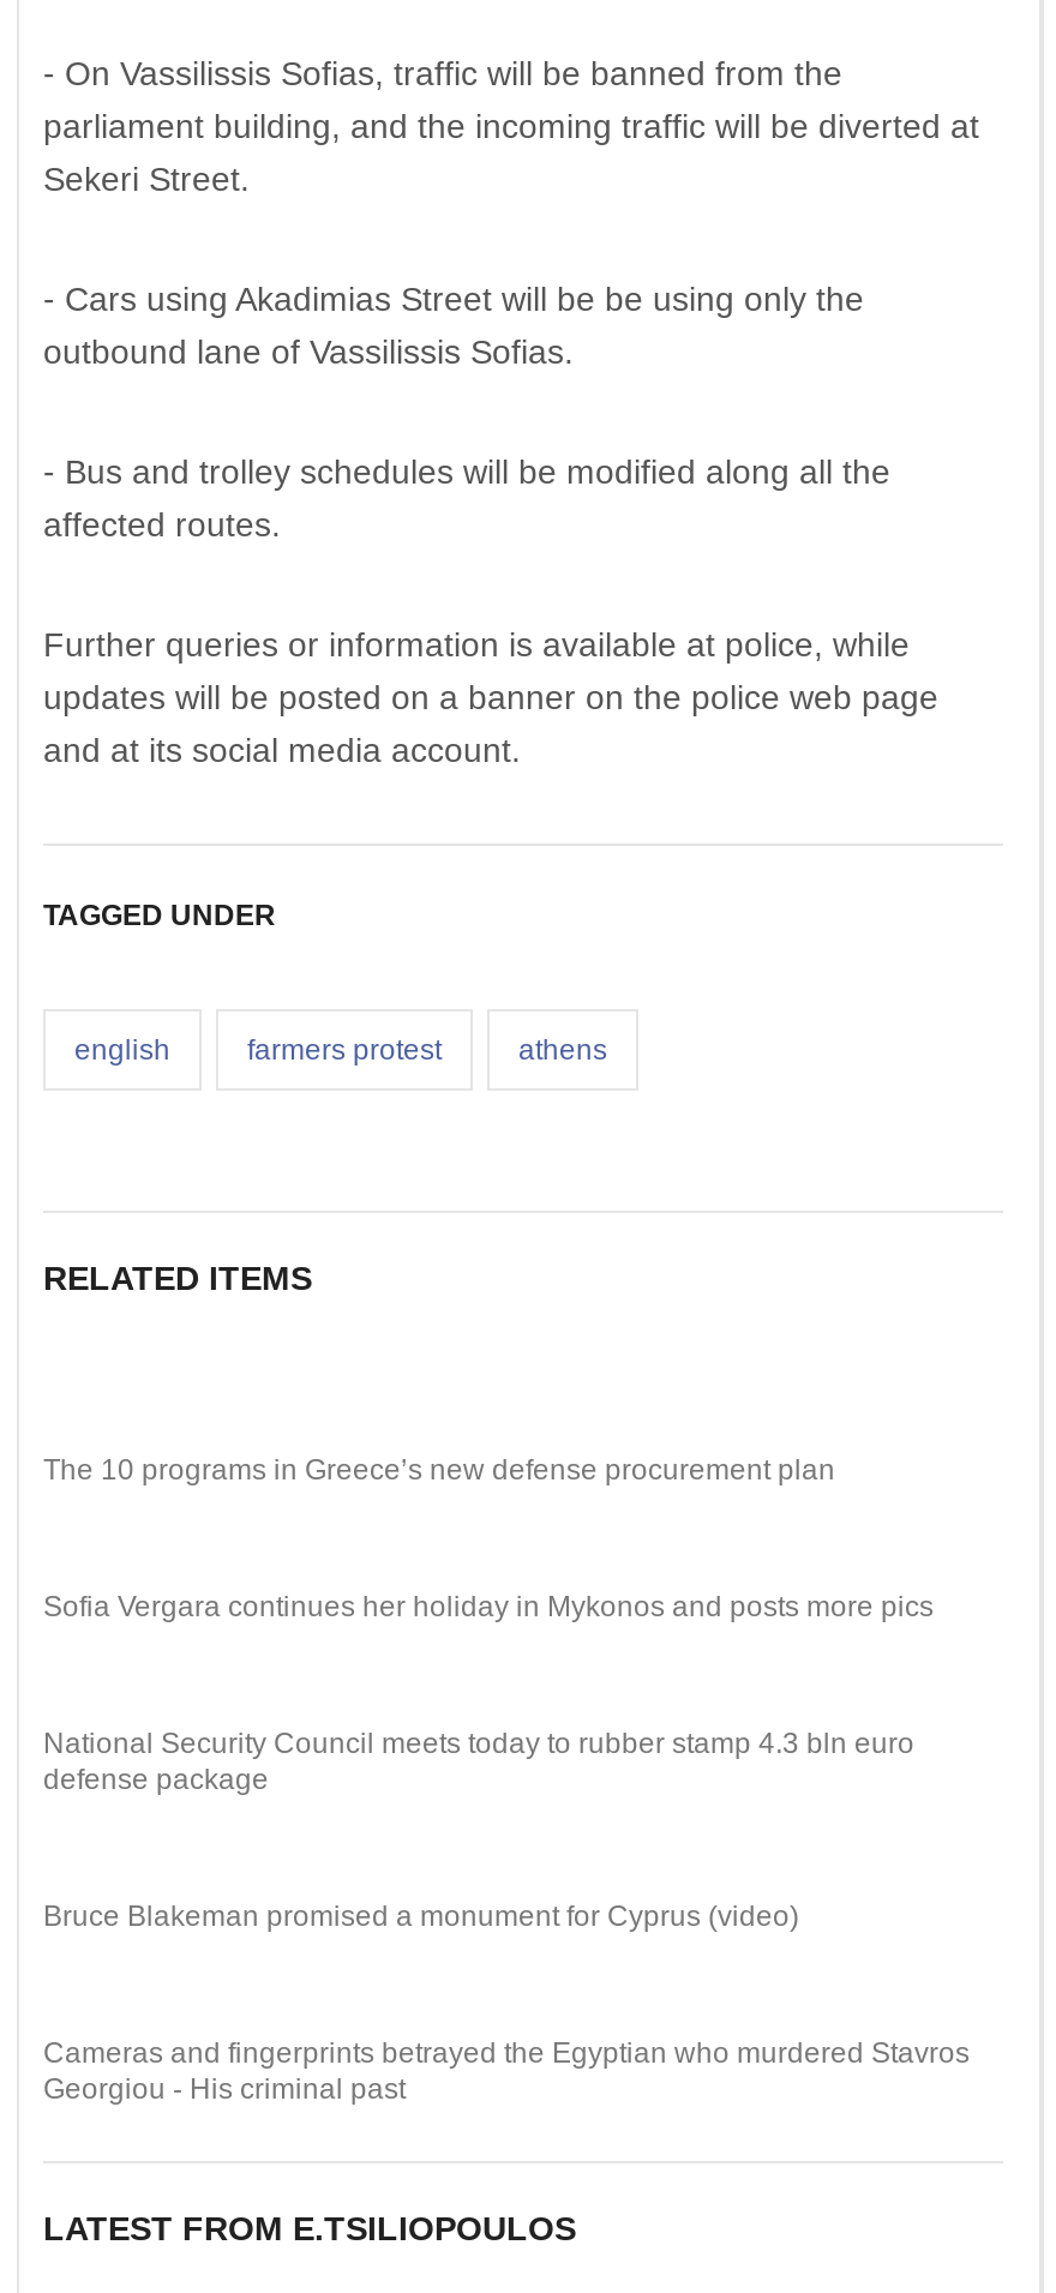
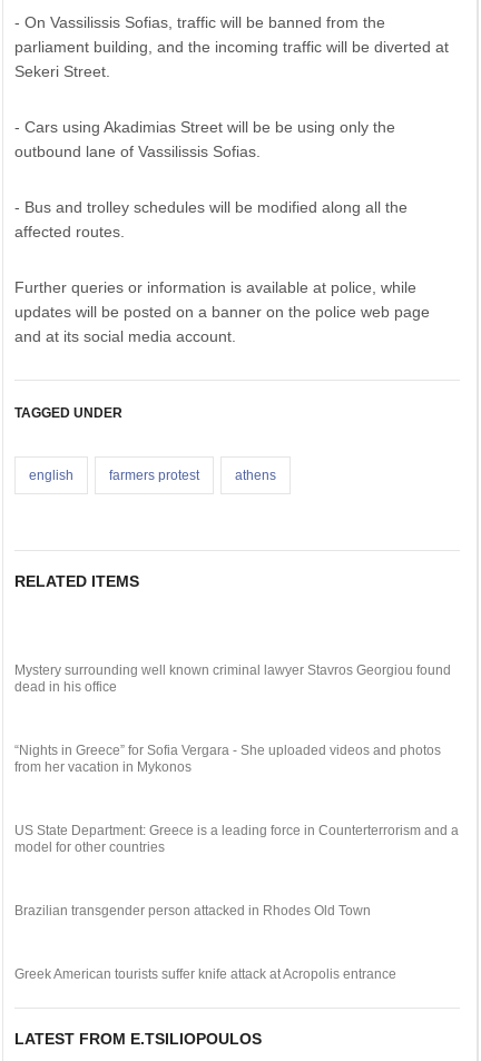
[43,1453,835,1487] The 10 programs in Greece’s new defense procurement plan -> [14,662,451,695] Mystery surrounding well known criminal lawyer Stavros Georgiou found | dead in his office
[43,1590,934,1623] Sofia Vergara continues her holiday in Mykonos and posts more pics -> [14,743,441,775] “Nights in Greece” for Sofia Vergara - She uploaded videos and photos | from her vacation in Mykonos
[43,1727,914,1796] National Security Council meets today to rubber stamp 4.3 bln euro | defense package -> [14,823,459,855] US State Department: Greece is a leading force in Counterterrorism and a | model for other countries
[43,1899,799,1933] Bruce Blakeman promised a monument for Cyprus (video) -> [14,903,371,918] Brazilian transgender person attacked in Rhodes Old Town
[43,2036,970,2106] Cameras and fingerprints betrayed the Egyptian who murdered Stavros | Georgiou - His criminal past -> [14,966,396,982] Greek American tourists suffer knife attack at Acropolis entrance

